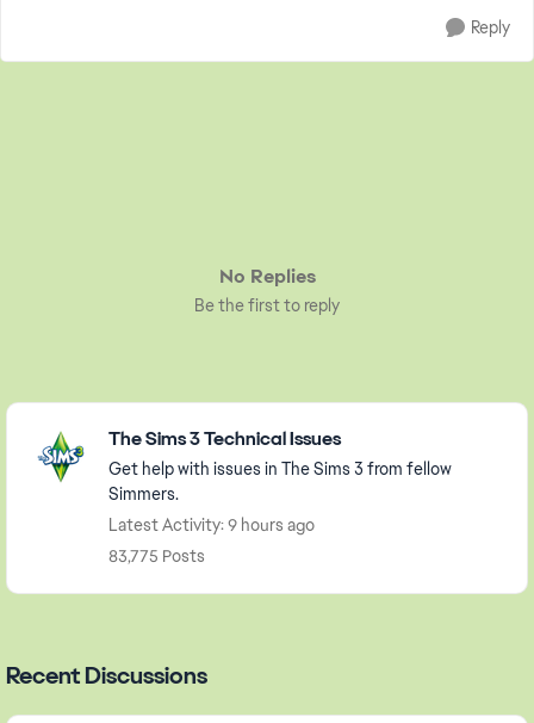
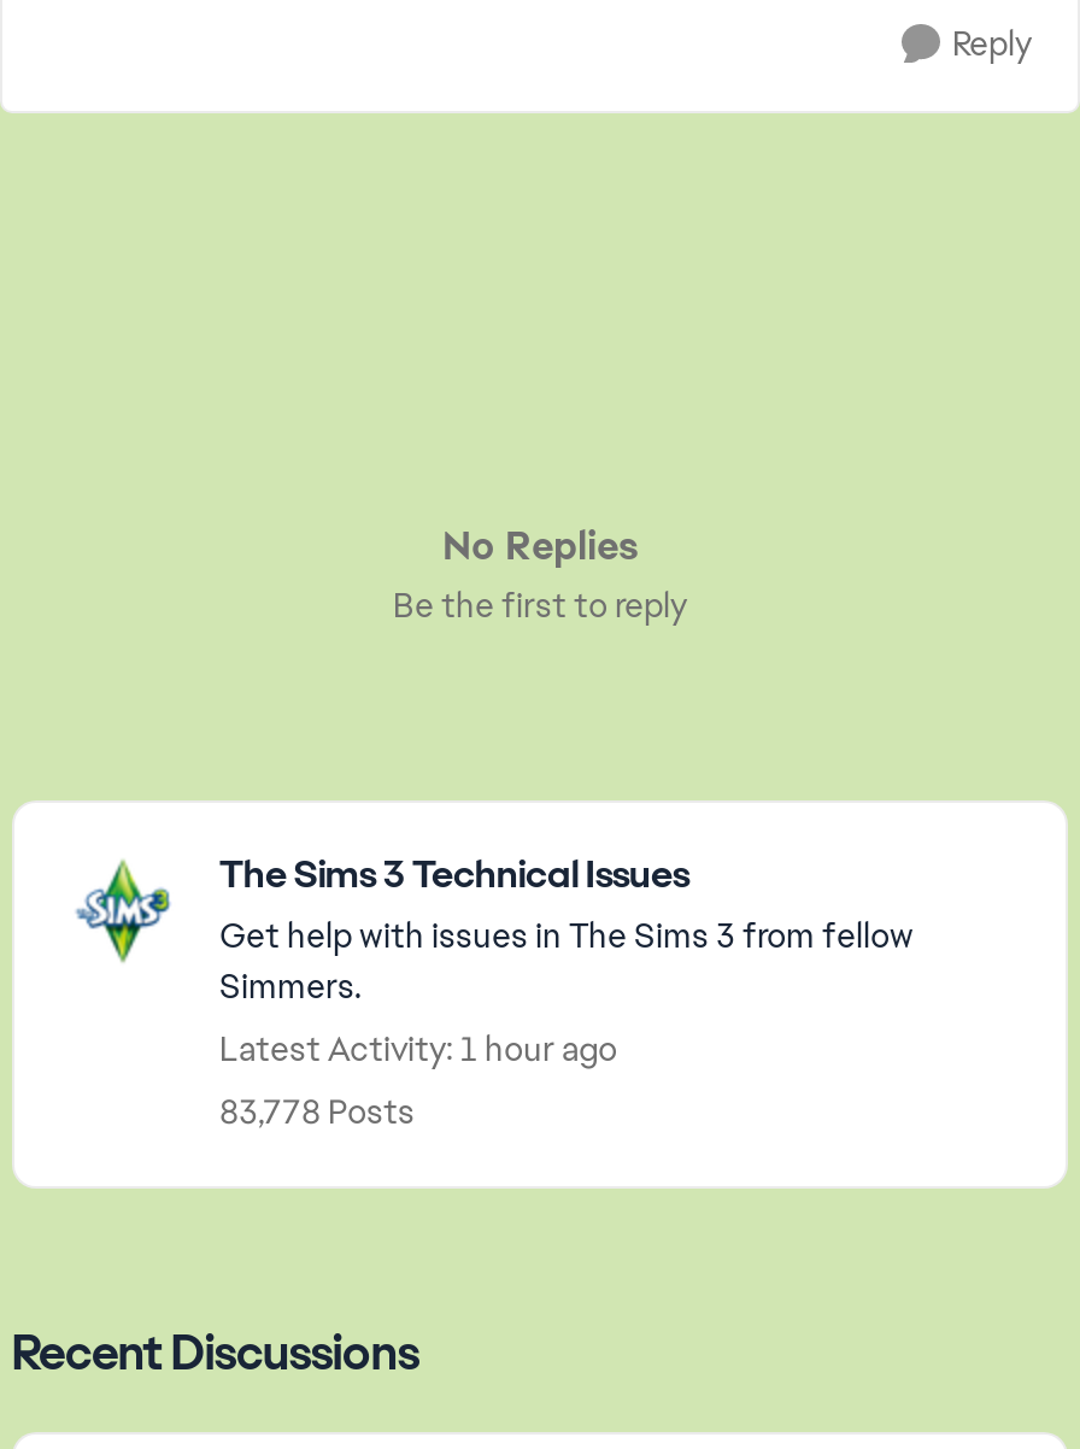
[108,514,315,536] Latest Activity: 9 hours ago -> [219,1027,617,1070] Latest Activity: 1 hour ago
[108,545,205,567] 83,775 Posts -> [219,1090,415,1133] 83,778 Posts

